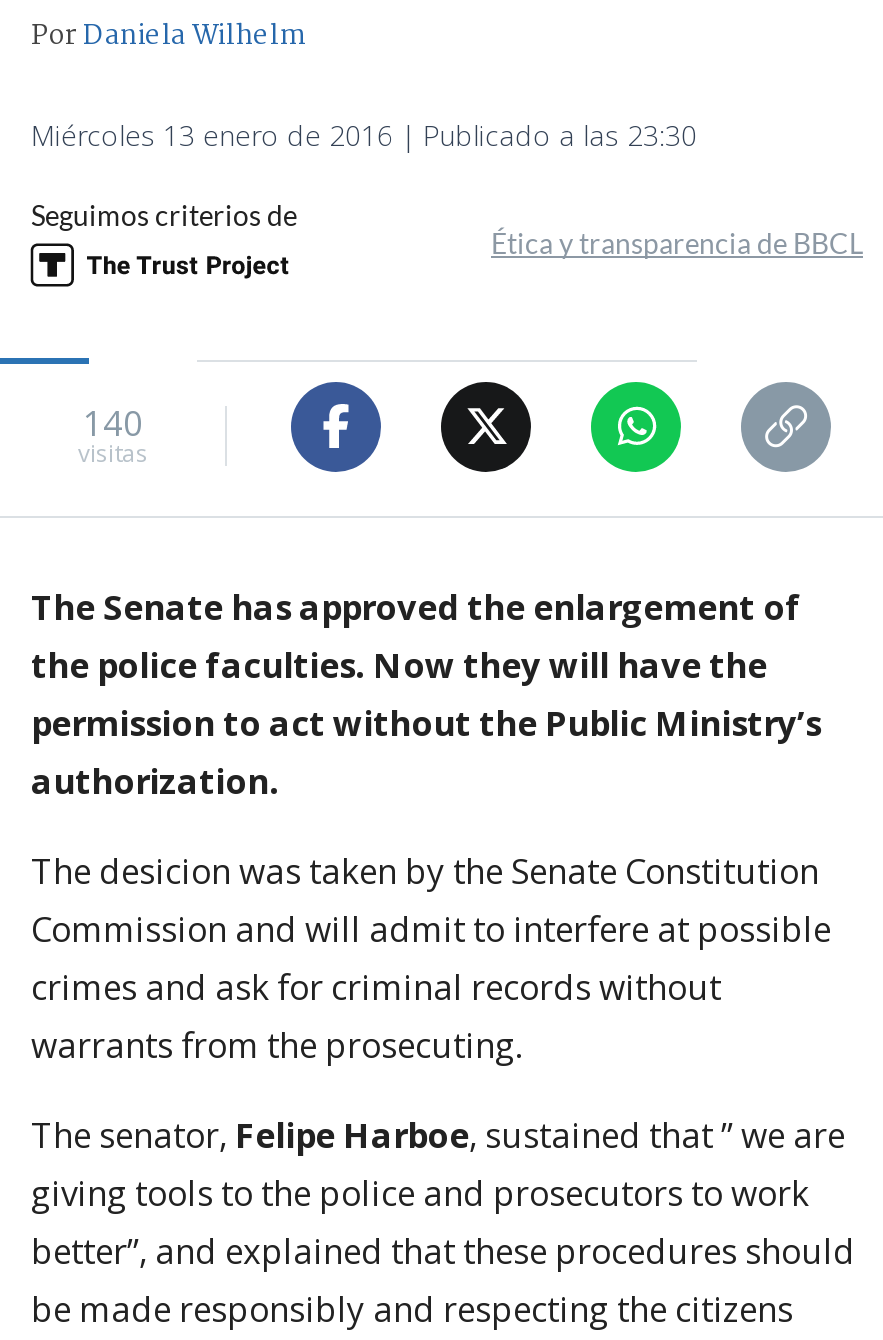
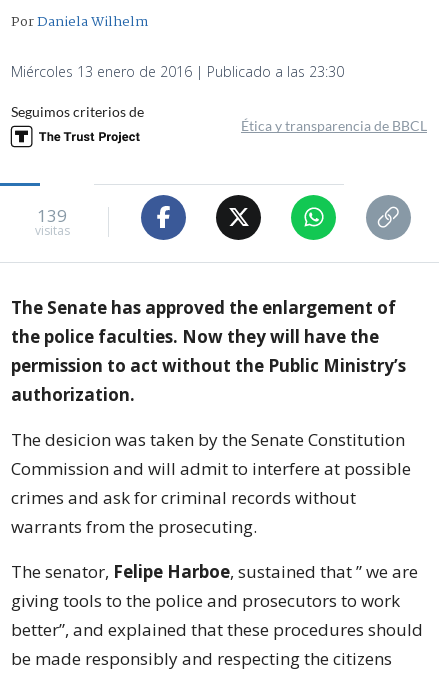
[83,401,143,447] 140 -> [37,204,67,227] 139

